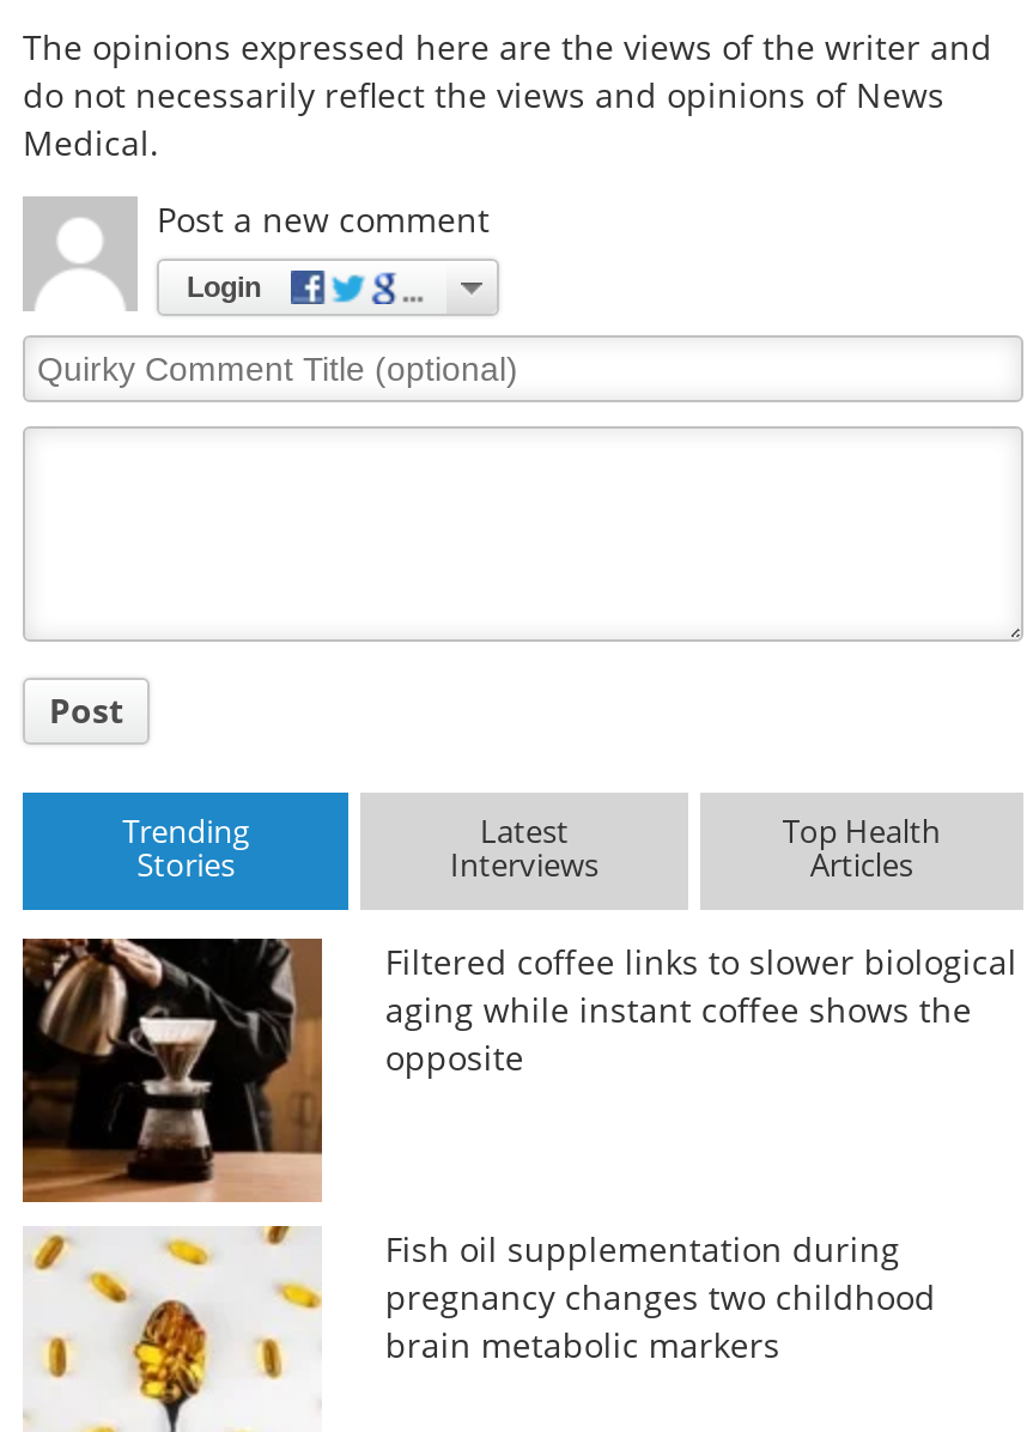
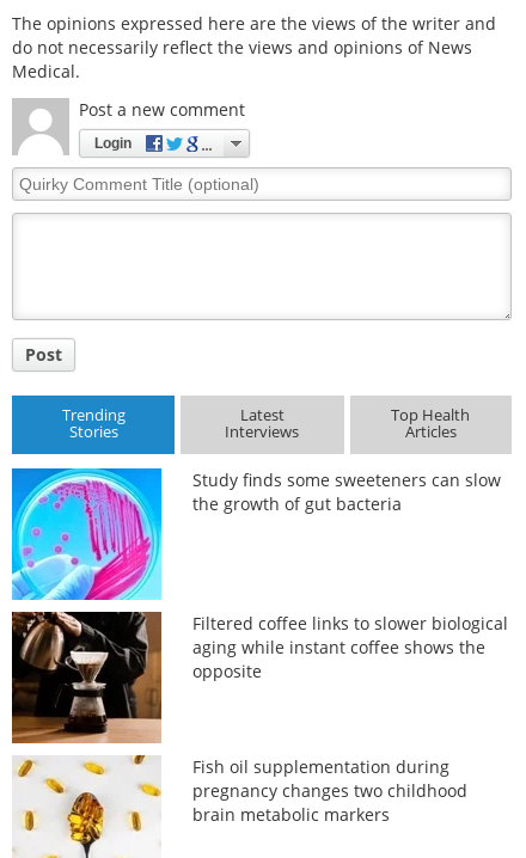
none -> [11,467,501,601] [image] | Study finds some sweeteners can slow | the growth of gut bacteria

